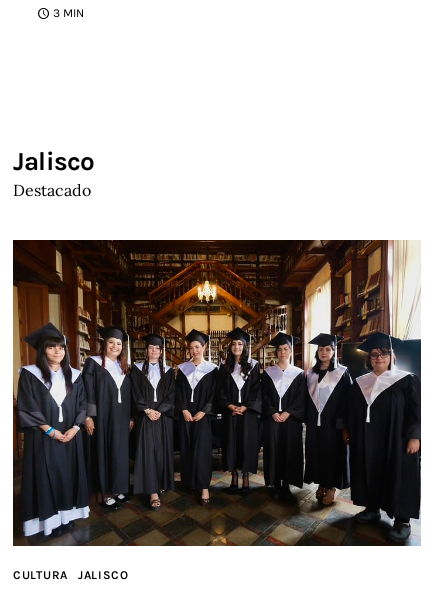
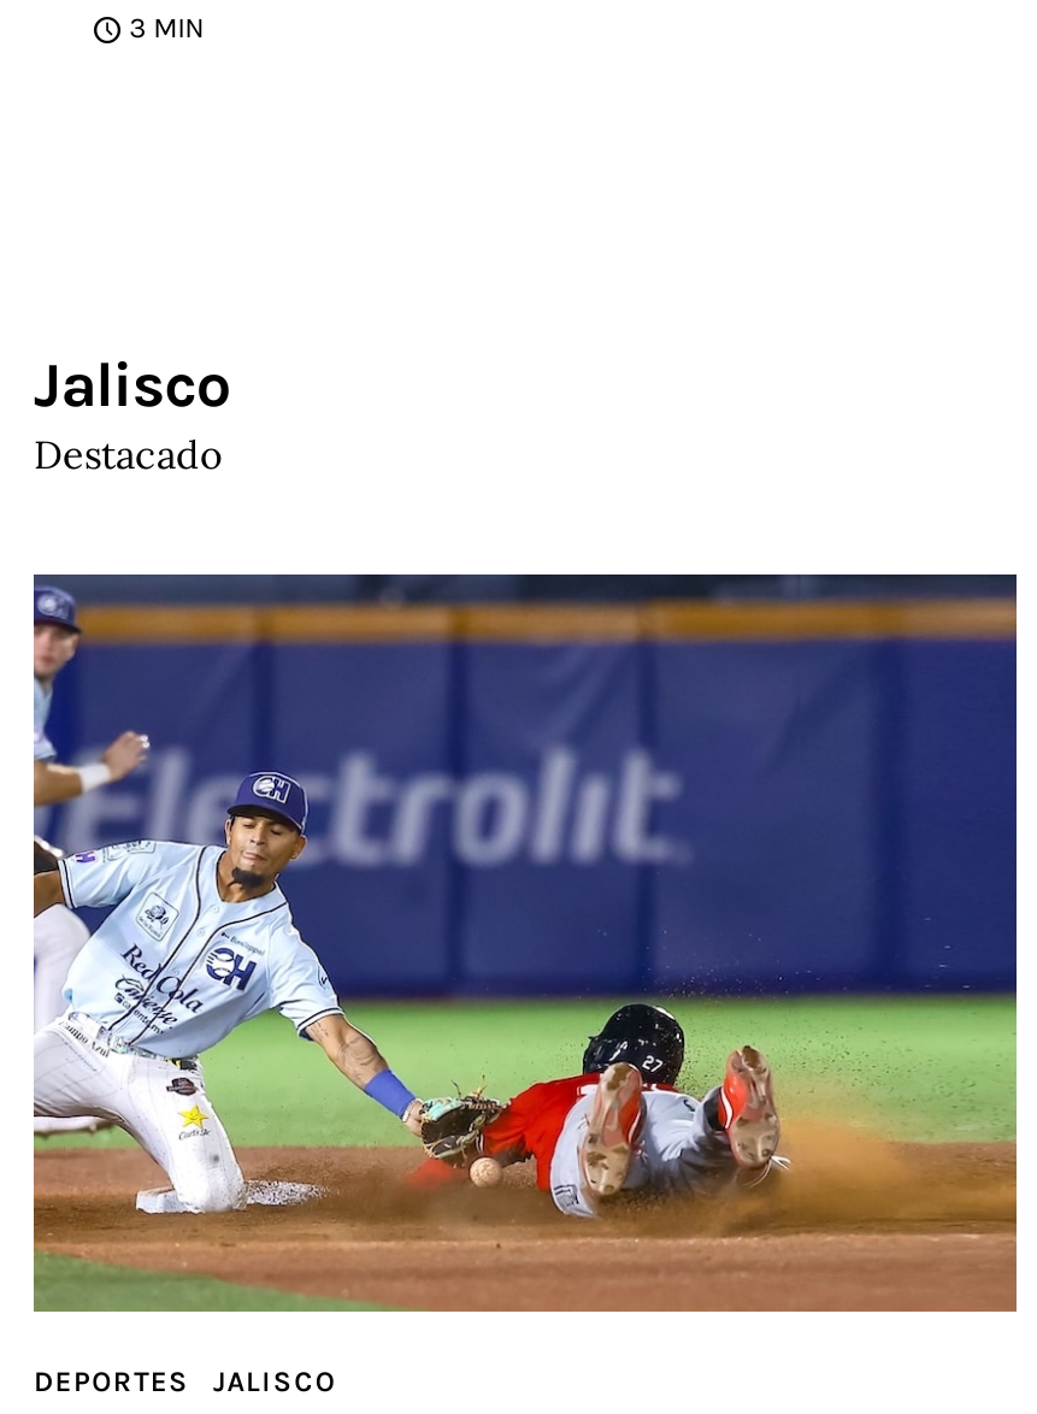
[12,239,422,582] [image] | CULTURA -> [31,572,1019,1398] [image] | DEPORTES

